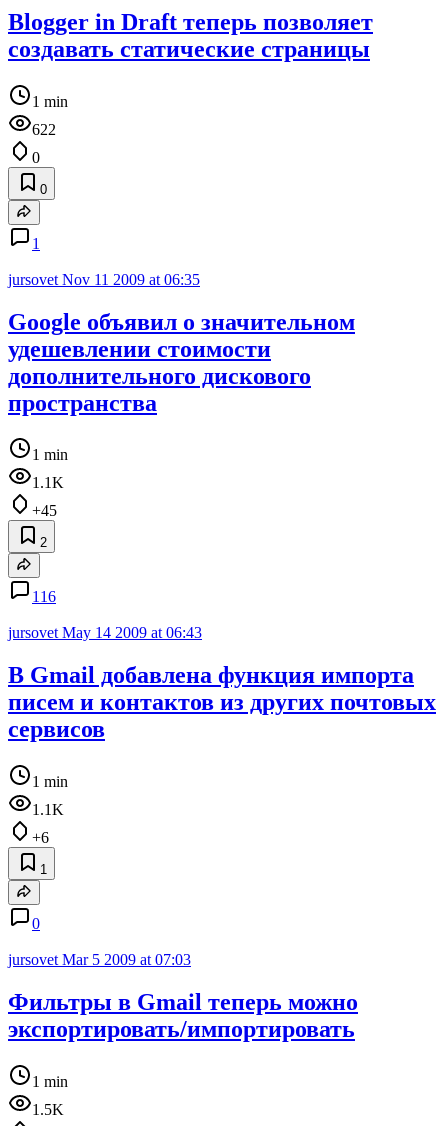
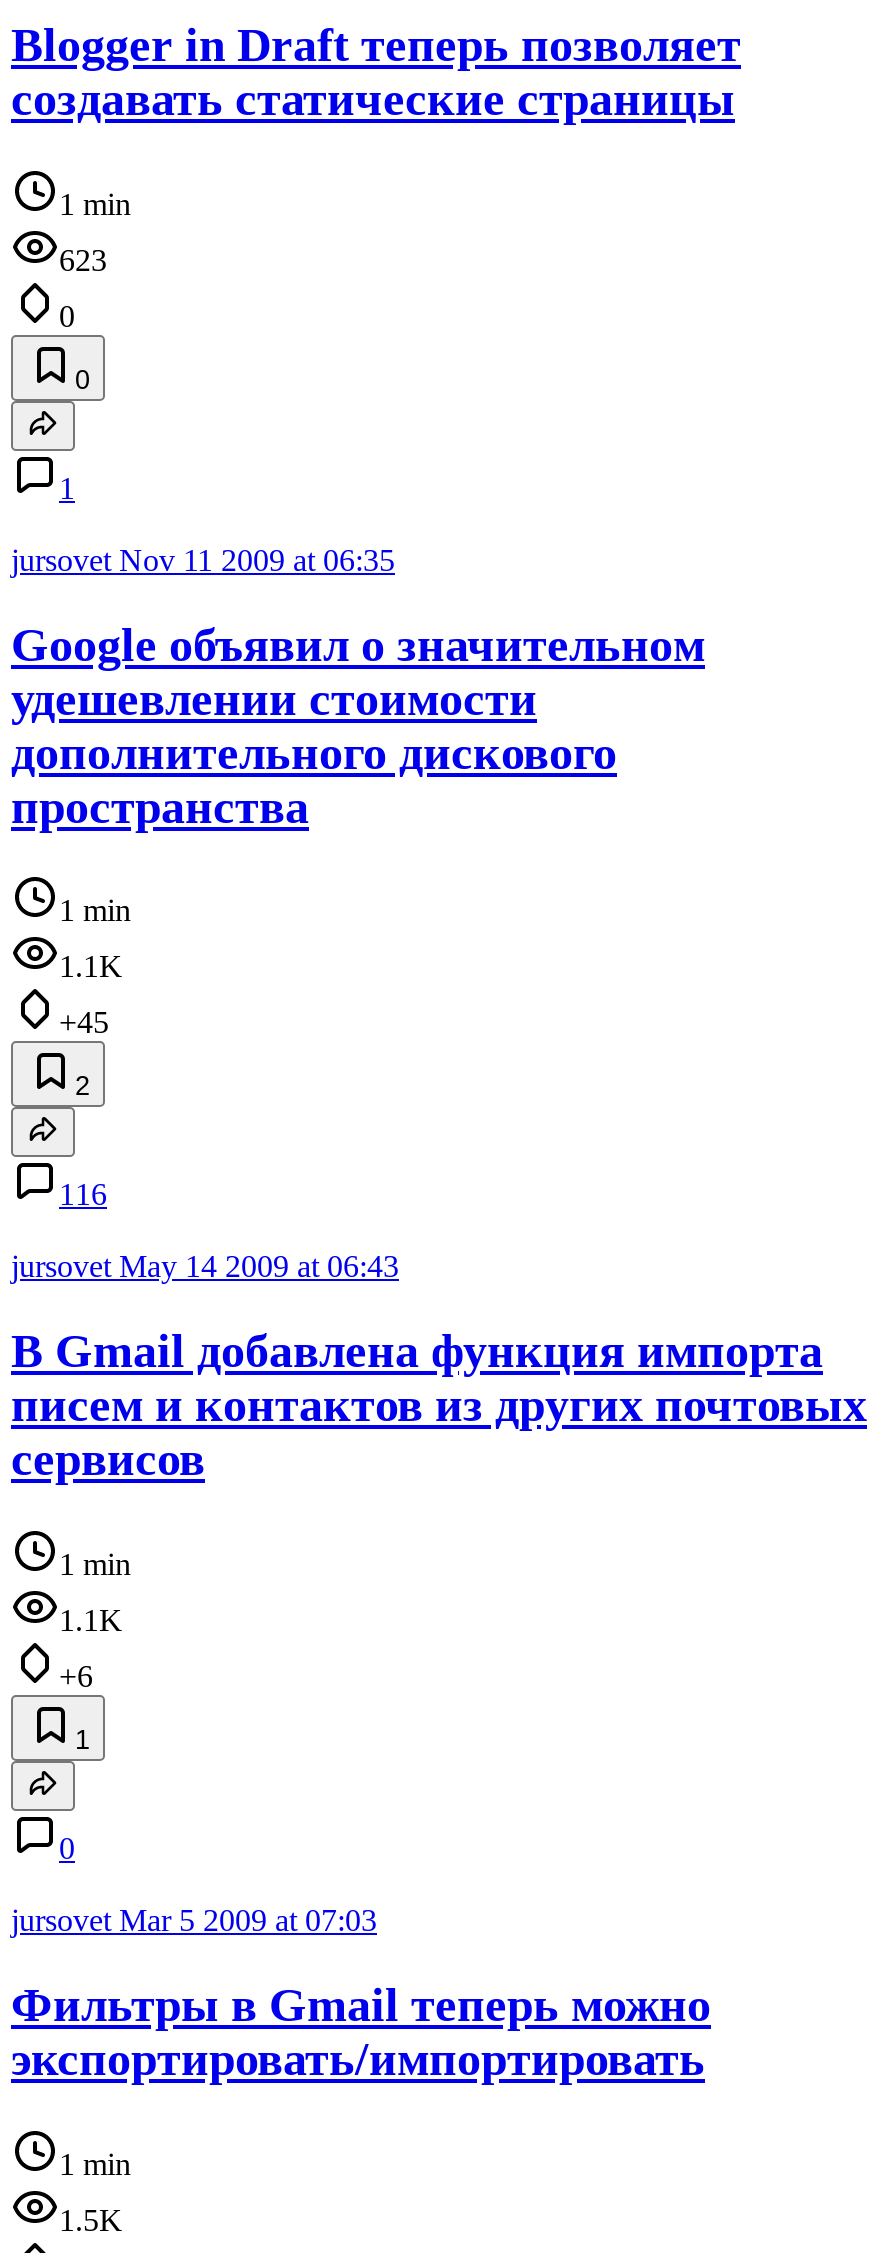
[32,121,56,138] 622 -> [59,242,107,276] 623

